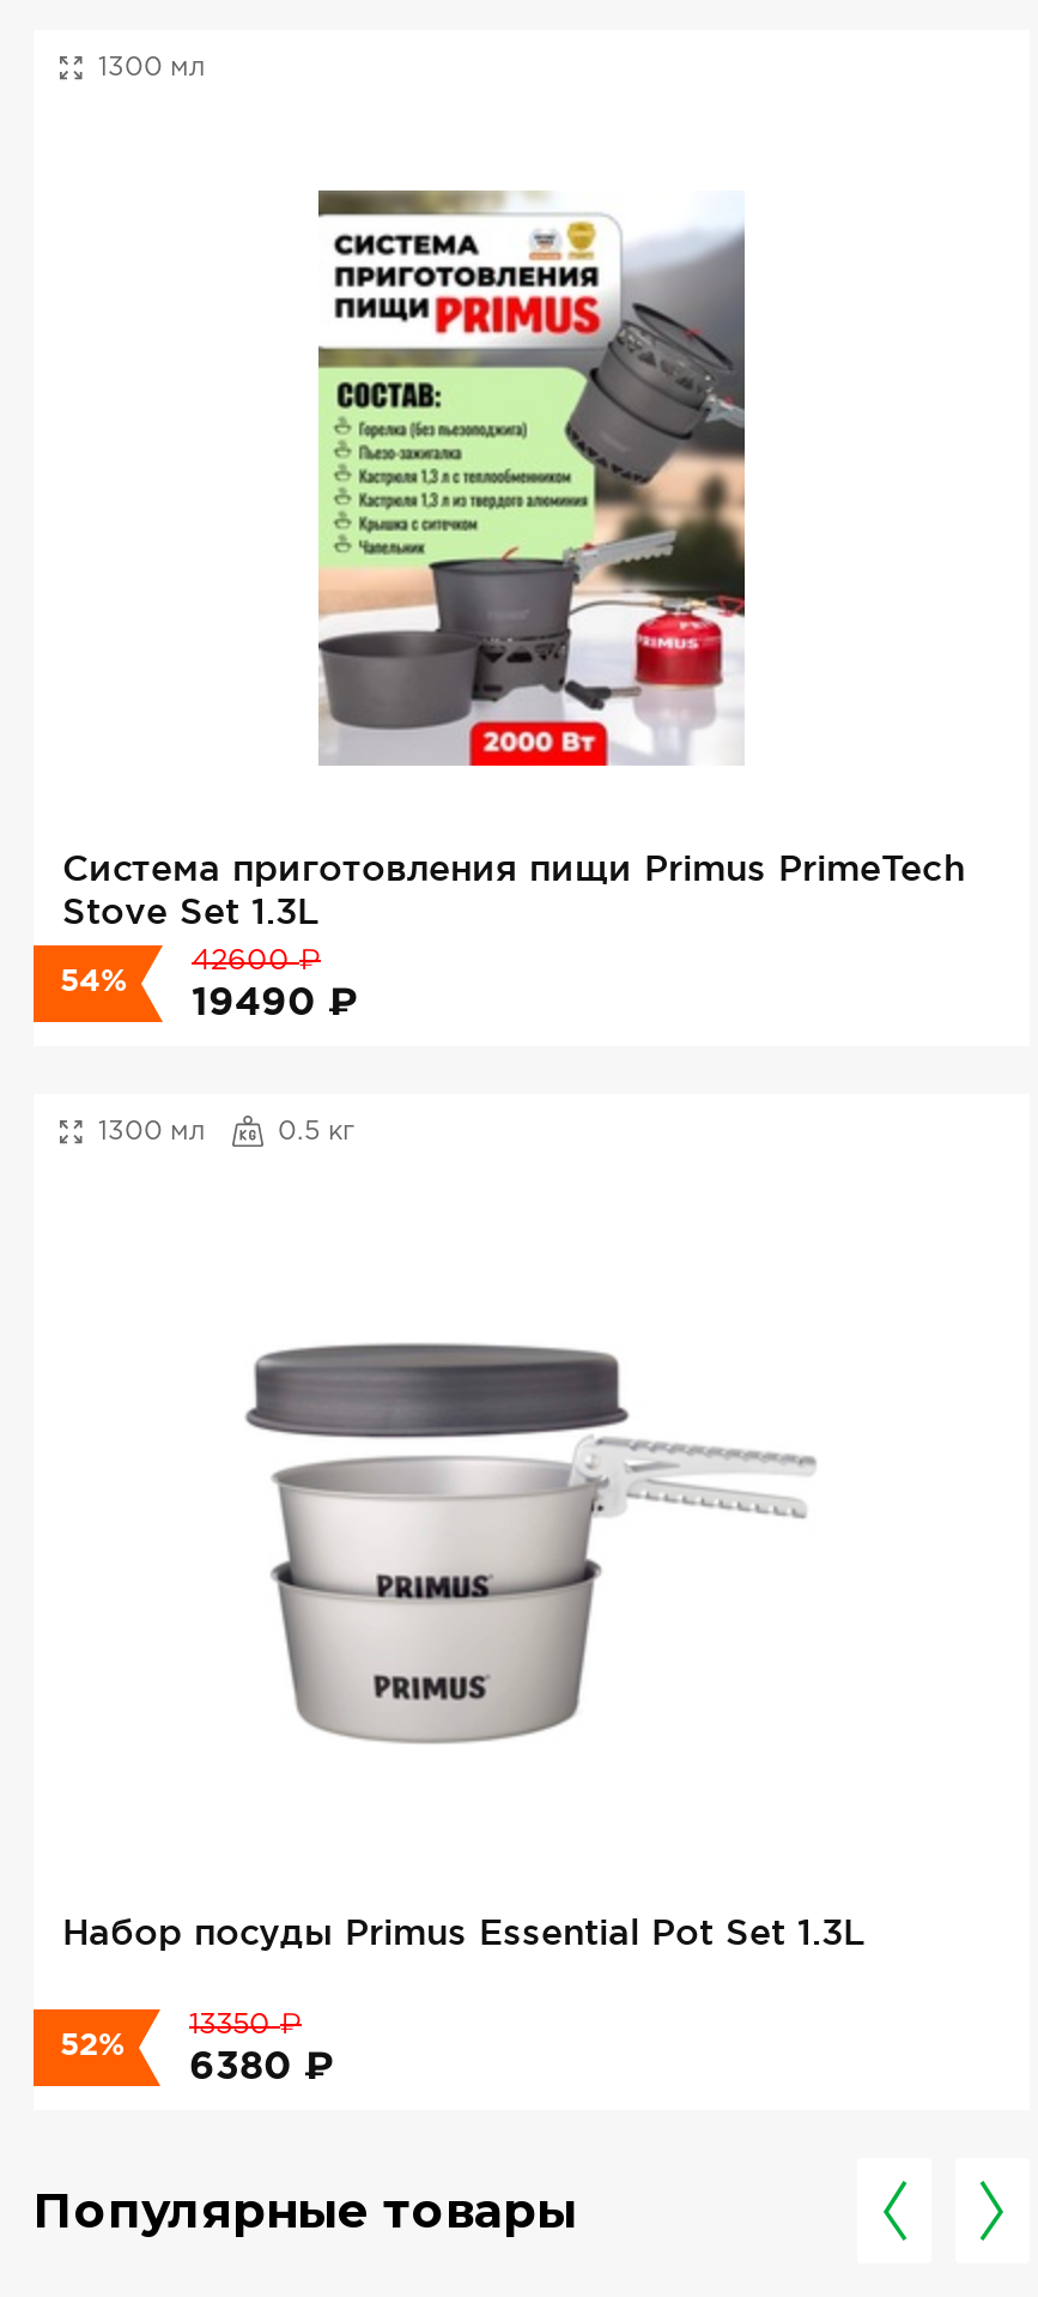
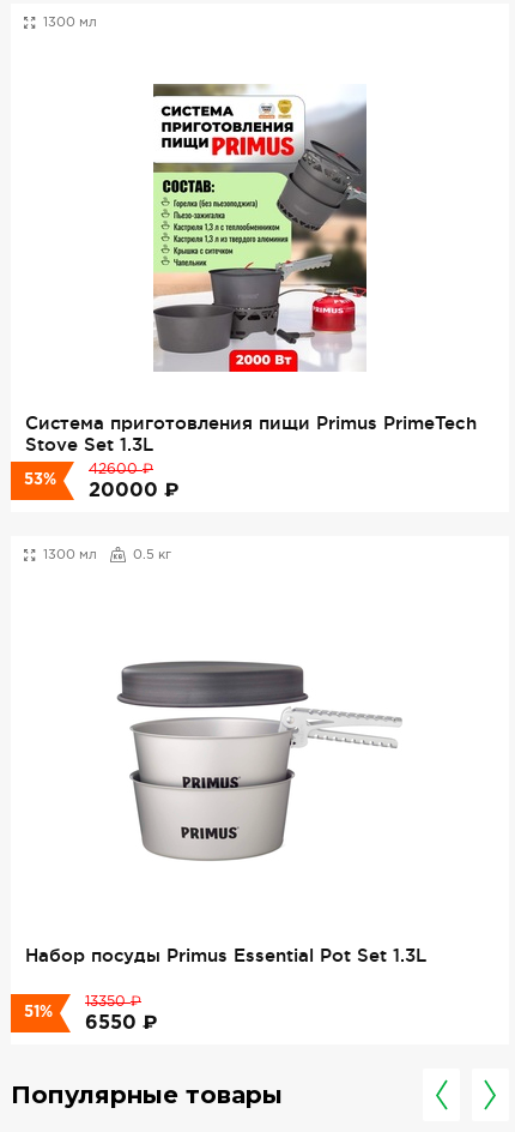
[60,969,127,996] 54% -> [24,474,56,487] 53%
[192,978,357,1023] 19490 ₽ -> [89,478,178,501] 20000 ₽
[60,2033,125,2060] 52% -> [24,1006,53,1019] 51%
[189,2042,333,2087] 6380 ₽ -> [85,1010,157,1033] 6550 ₽

